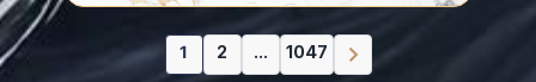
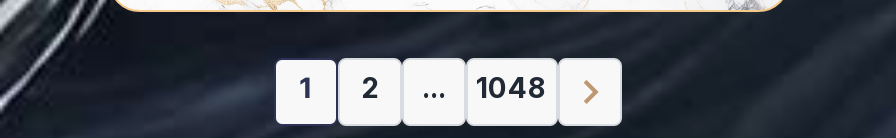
[285,42,327,62] 1047 -> [476,70,548,104] 1048

